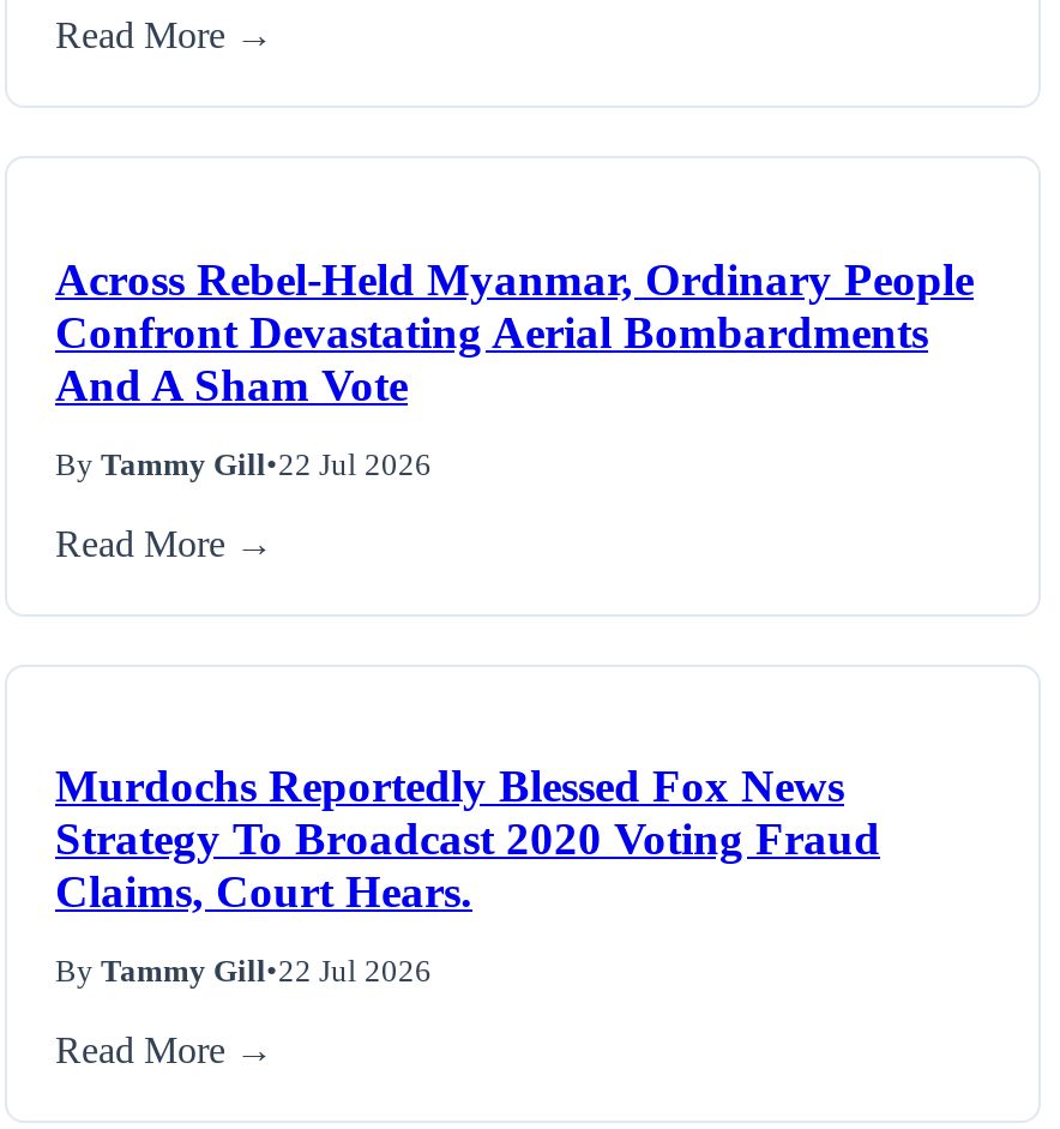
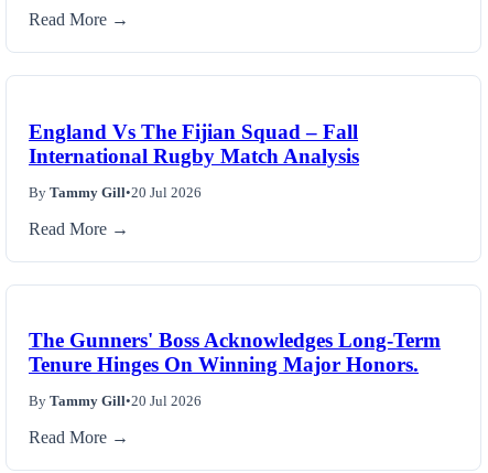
[55,253,974,409] Across Rebel-Held Myanmar, Ordinary People | Confront Devastating Aerial Bombardments | And A Sham Vote -> [29,120,359,167] England Vs The Fijian Squad – Fall | International Rugby Match Analysis
[55,448,432,481] By Tammy Gill•22 Jul 2026 -> [29,185,202,200] By Tammy Gill•20 Jul 2026
[55,760,880,916] Murdochs Reportedly Blessed Fox News | Strategy To Broadcast 2020 Voting Fraud | Claims, Court Hears. -> [29,328,441,376] The Gunners' Boss Acknowledges Long-Term | Tenure Hinges On Winning Major Honors.
[55,955,432,988] By Tammy Gill•22 Jul 2026 -> [29,393,202,409] By Tammy Gill•20 Jul 2026

